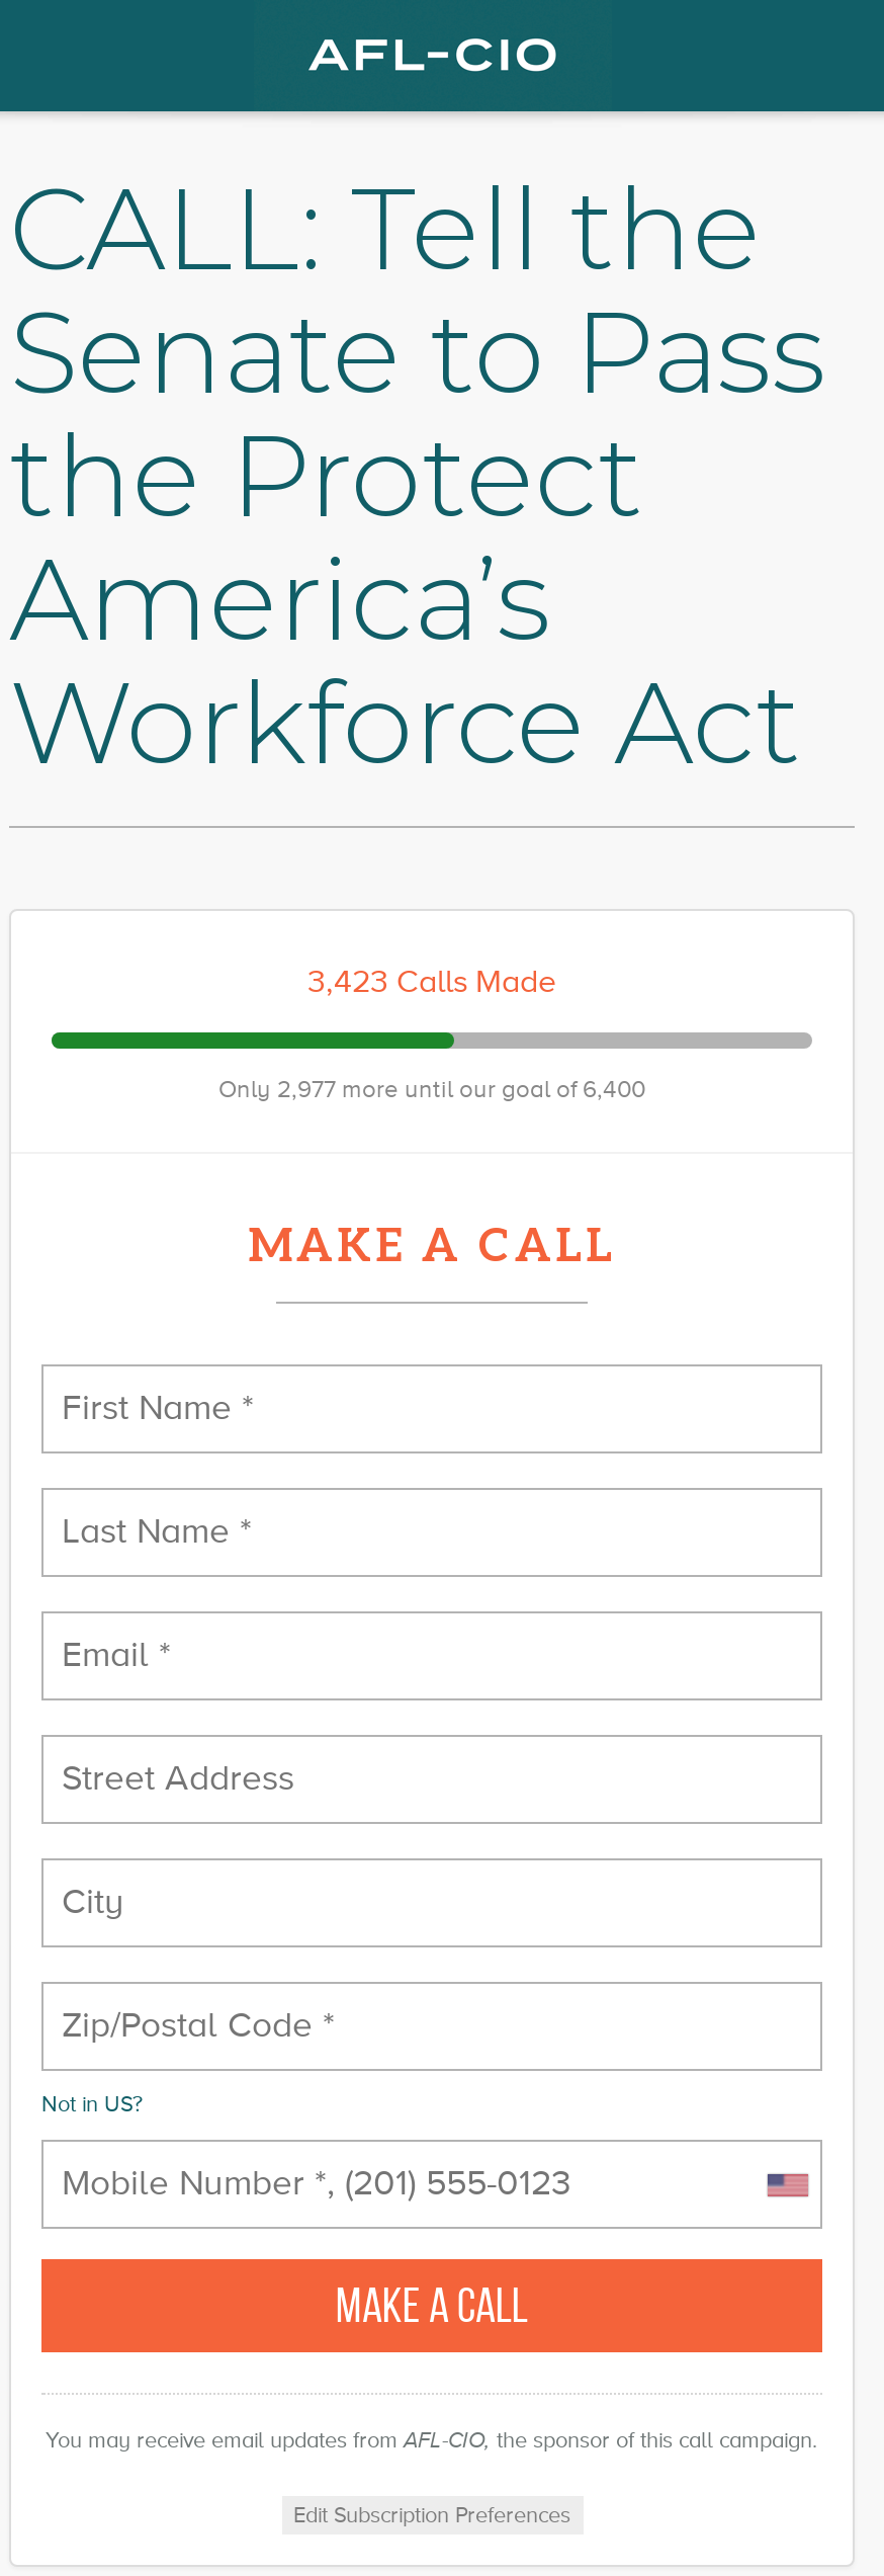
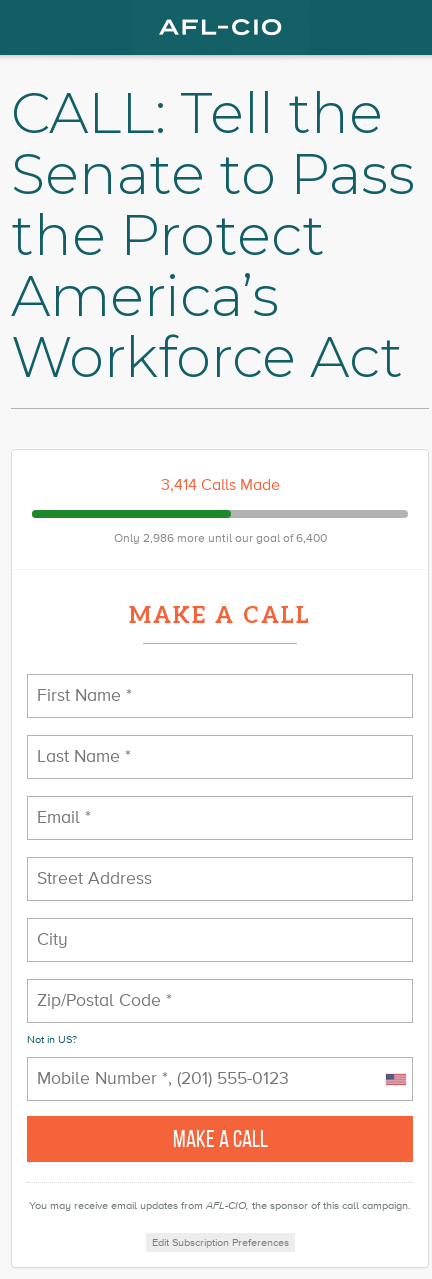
[307,962,556,1002] 3,423 Calls Made -> [160,475,279,495] 3,414 Calls Made
[218,1075,645,1105] Only 2,977 more until our goal of 6,400 -> [113,531,326,546] Only 2,986 more until our goal of 6,400

